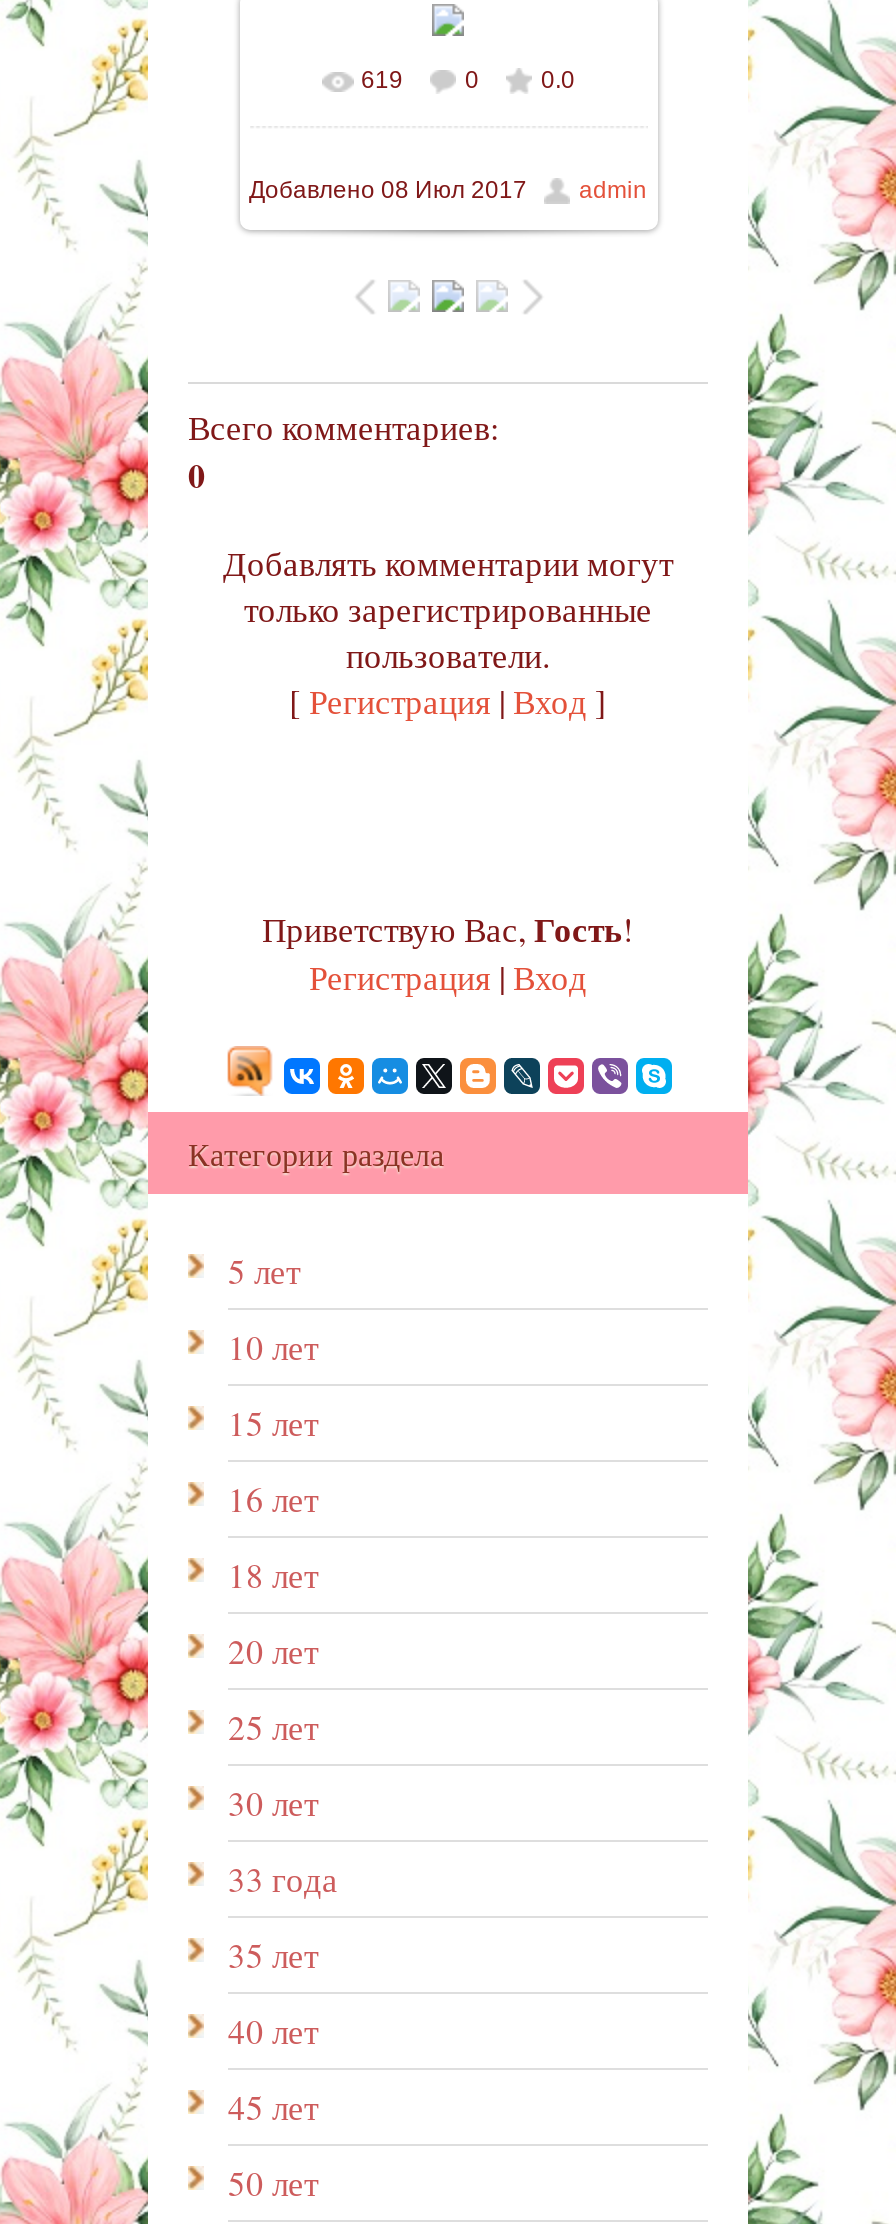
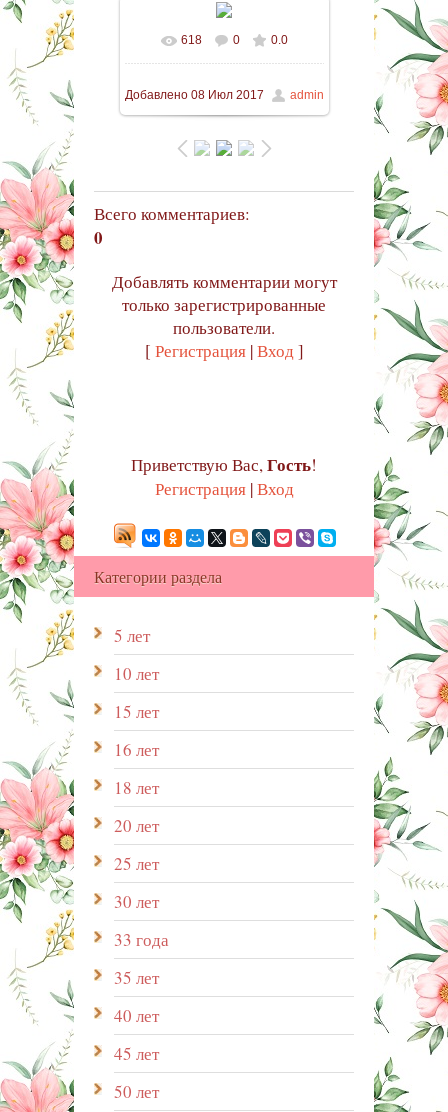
[361,66,403,94] 619 -> [180,33,201,47] 618

